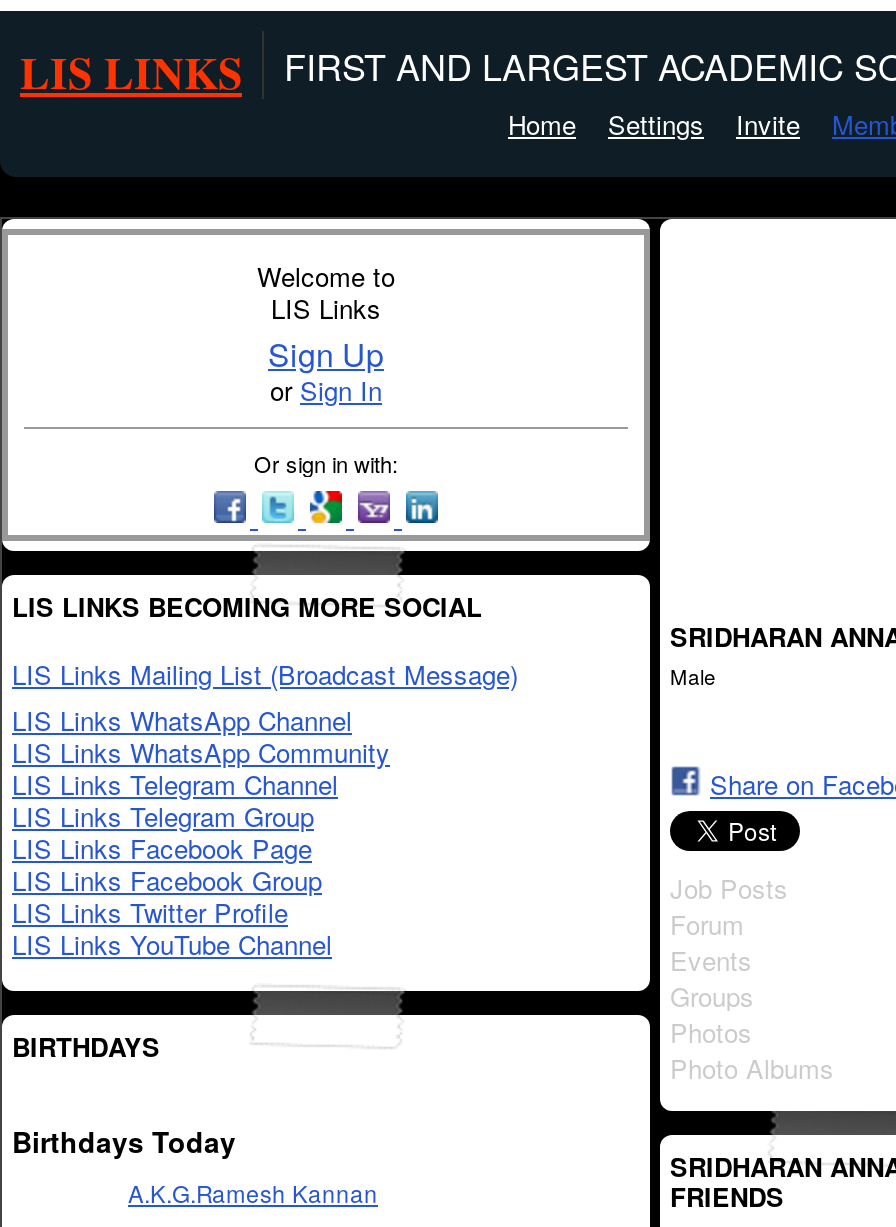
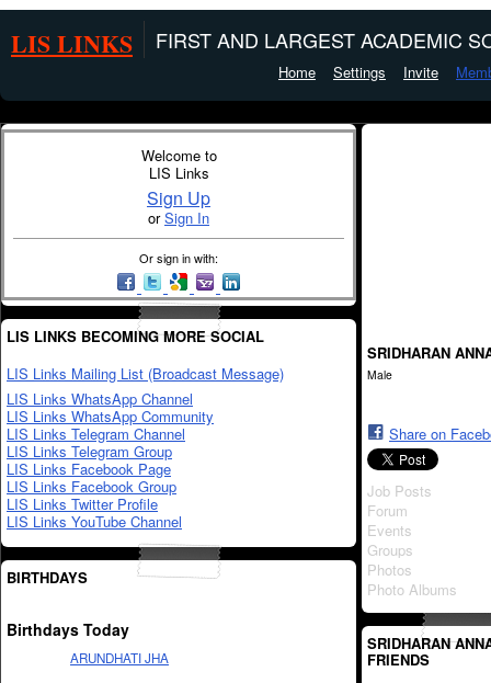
[128,1177,378,1209] A.K.G.Ramesh Kannan -> [70,649,169,667] ARUNDHATI JHA

